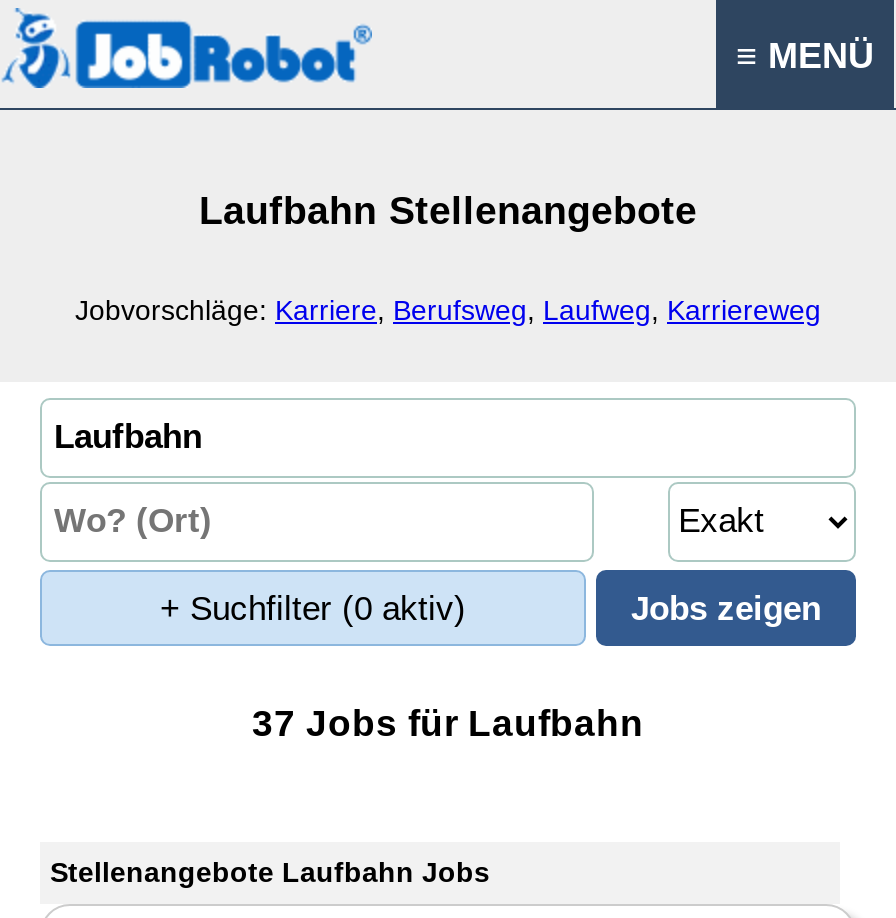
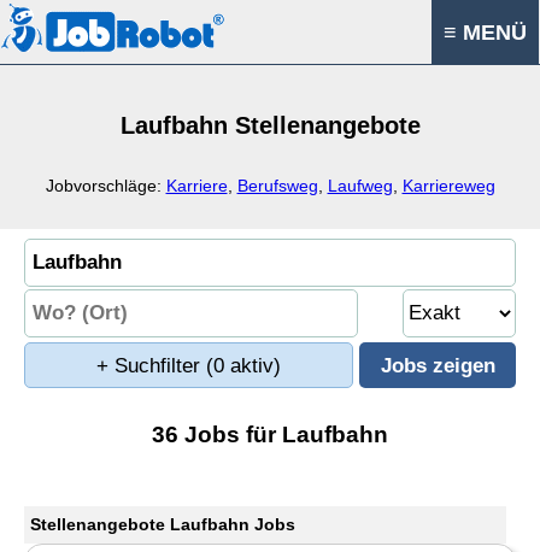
[252,702,644,744] 37 Jobs für Laufbahn -> [152,422,388,447] 36 Jobs für Laufbahn

